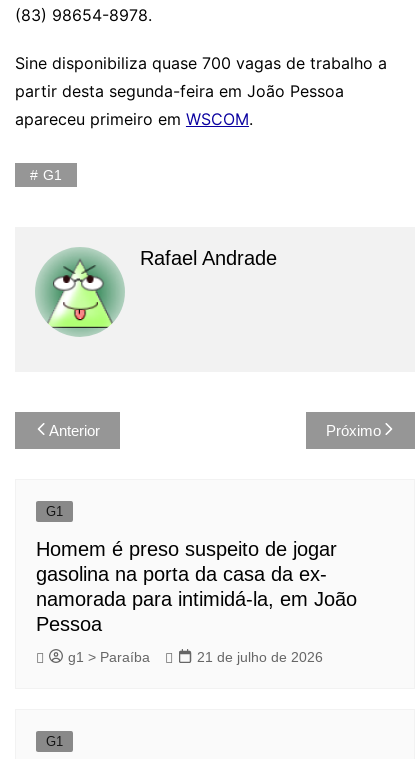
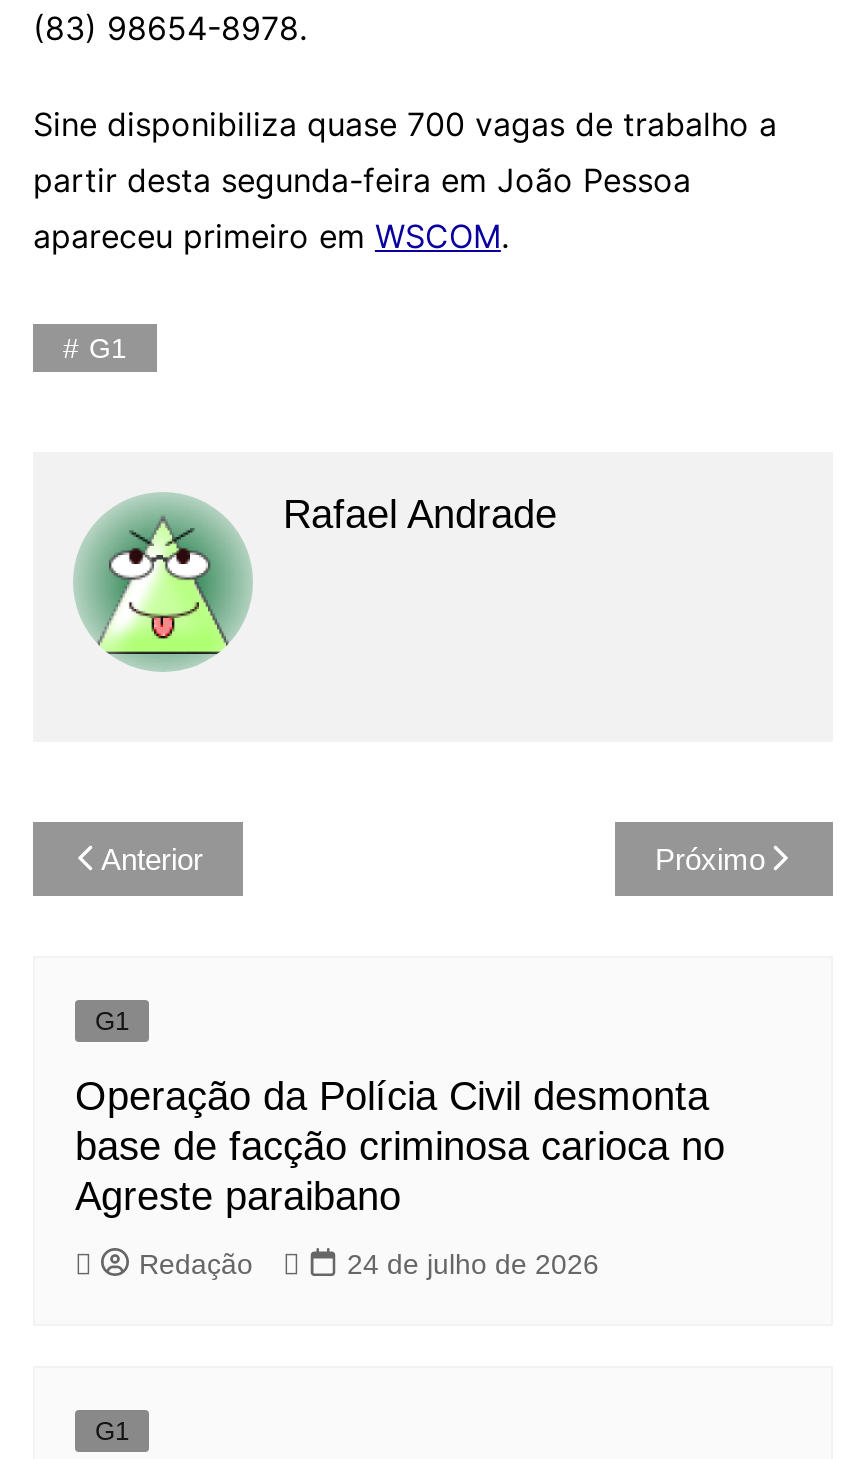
[36,538,357,635] Homem é preso suspeito de jogar | gasolina na porta da casa da ex- | namorada para intimidá-la, em João | Pessoa -> [75,1075,725,1219] Operação da Polícia Civil desmonta | base de facção criminosa carioca no | Agreste paraibano
[68,649,323,665] g1 > Paraíba | 21 de julho de 2026 -> [139,1248,599,1280] Redação | 24 de julho de 2026

